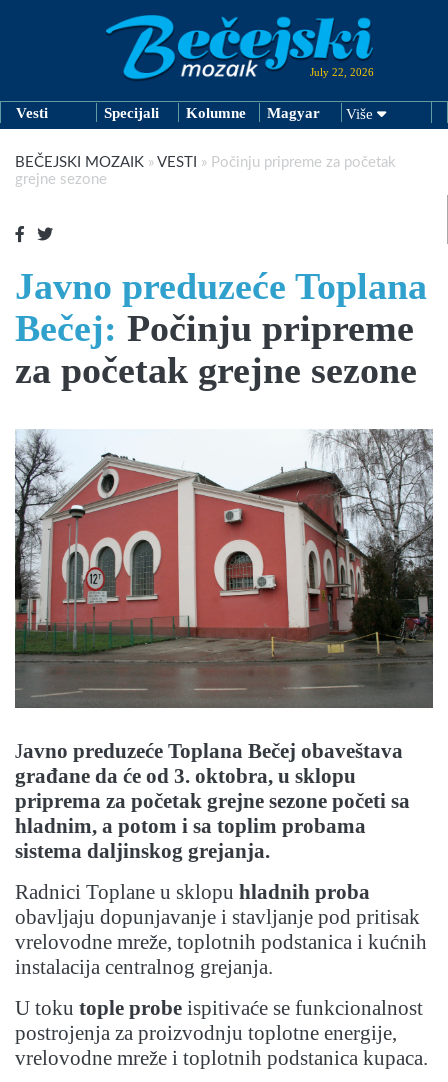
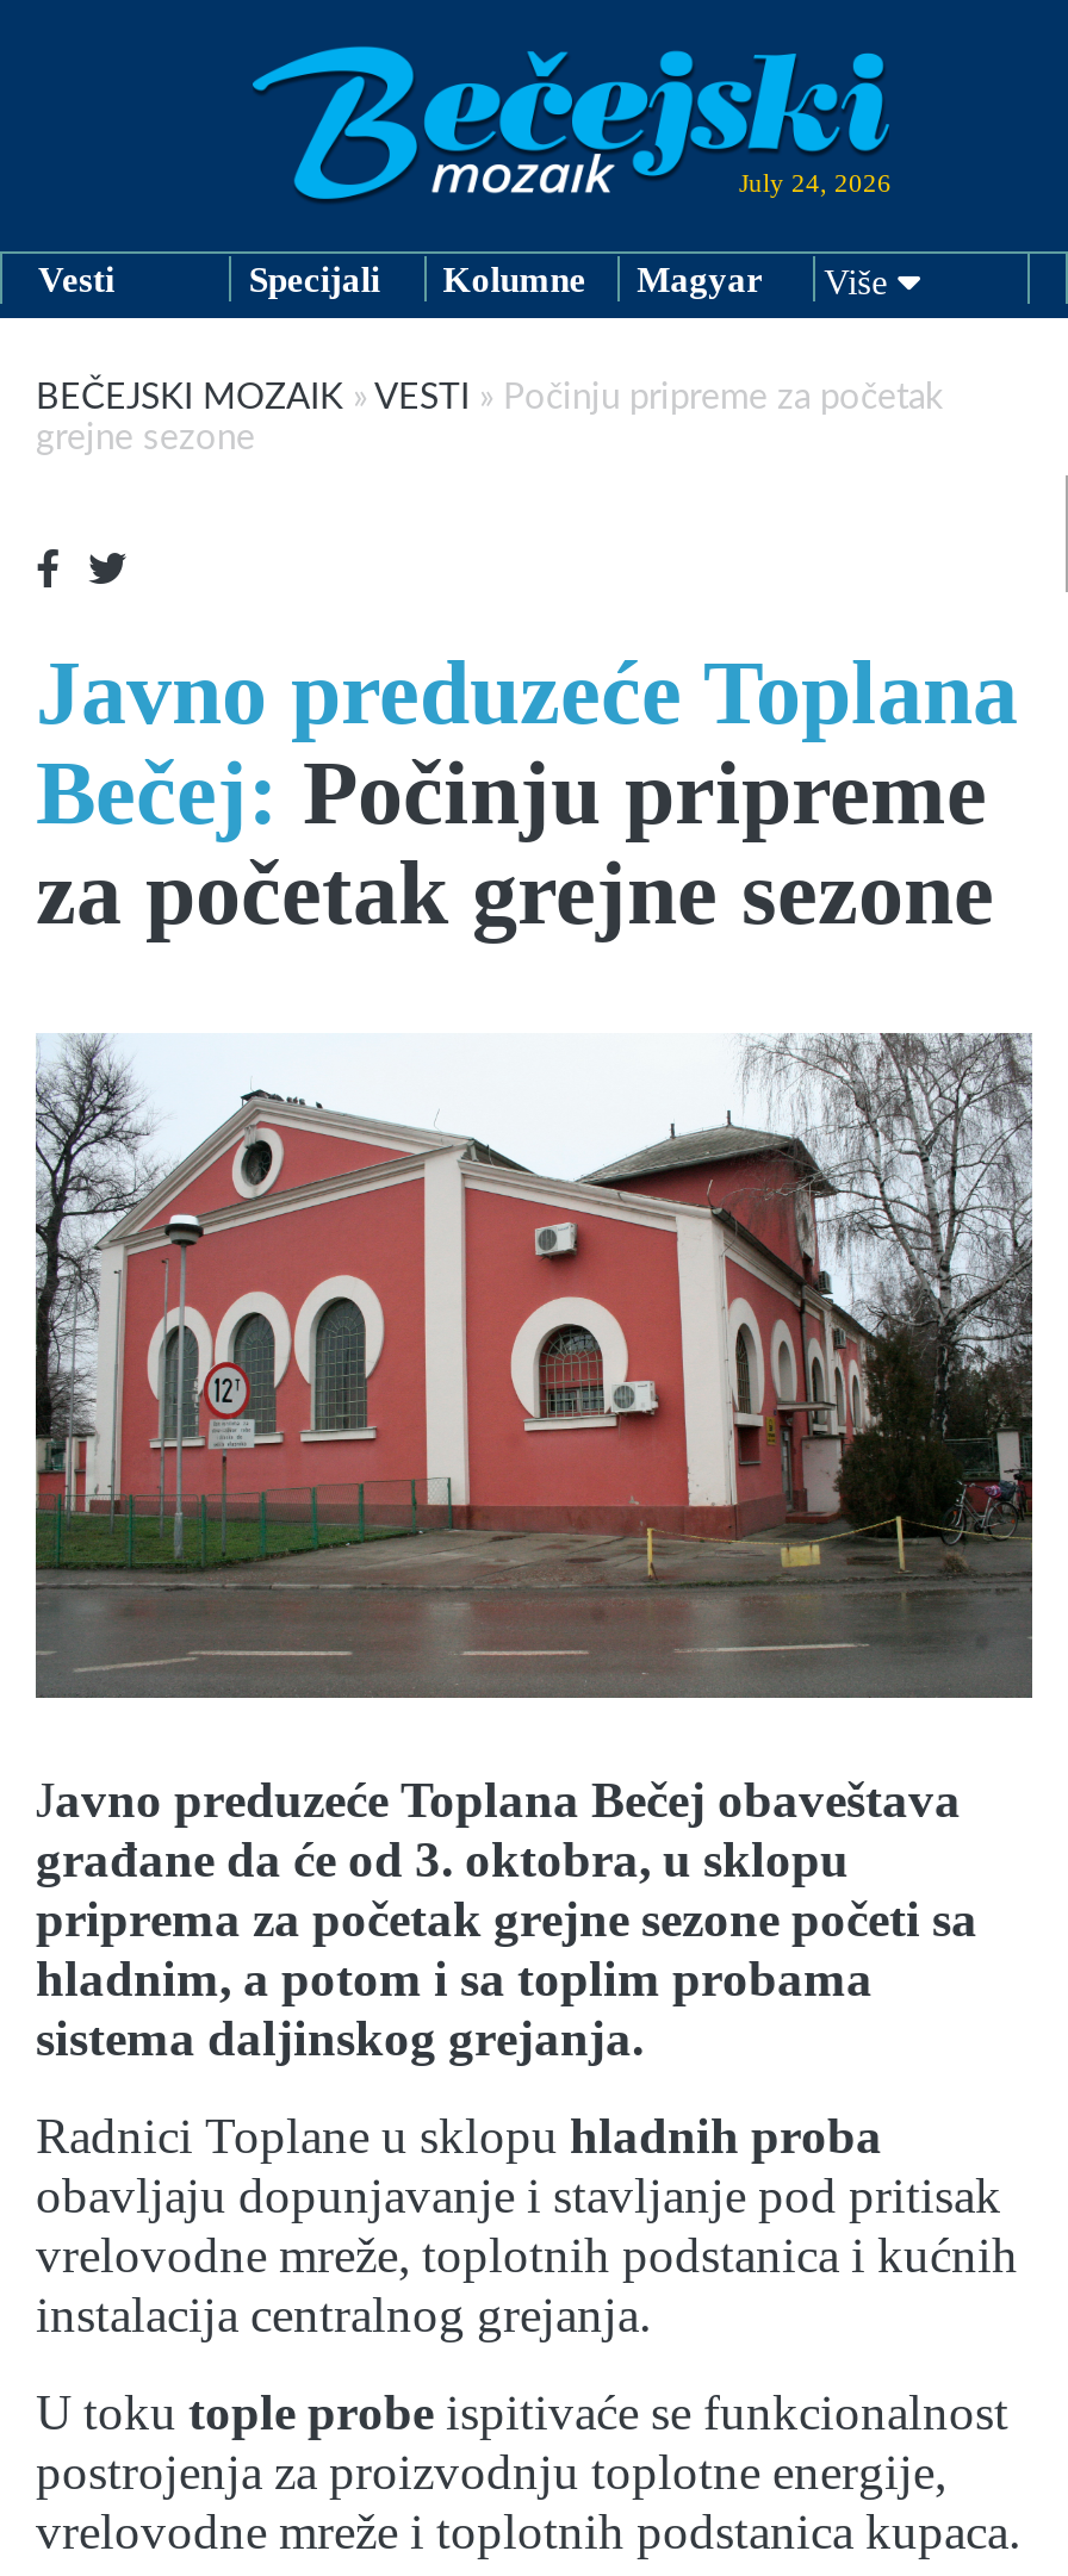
[310,66,374,78] July 22, 2026 -> [739,167,892,196] July 24, 2026

